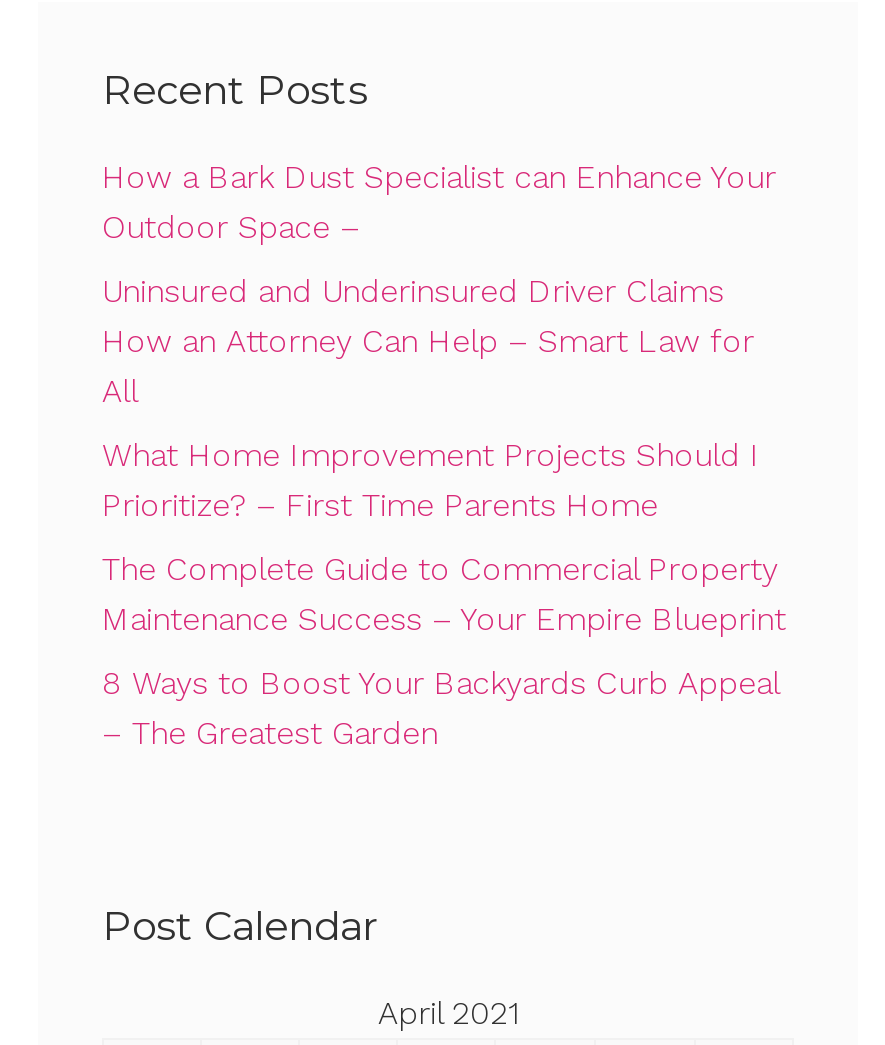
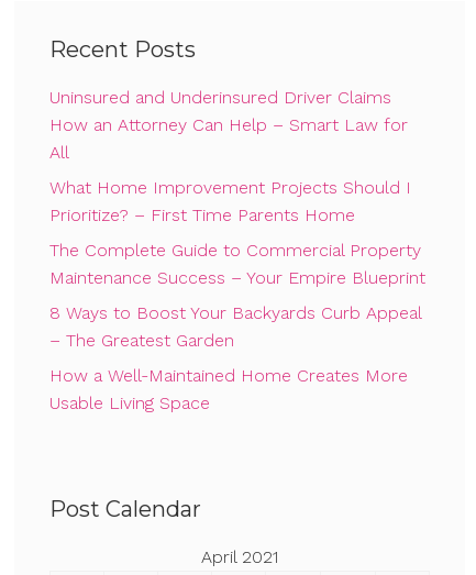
[102,158,776,246] How a Bark Dust Specialist can Enhance Your | Outdoor Space – -> none
moved [102,272,786,752] -> [49,87,425,351]: Uninsured and Underinsured Driver Claims | How an Attorney Can Help – Smart Law for | All | ... | 8 Ways to Boost Your Backyards Curb Appeal | – The Greatest Garden
none -> [49,365,408,413] How a Well-Maintained Home Creates More | Usable Living Space

